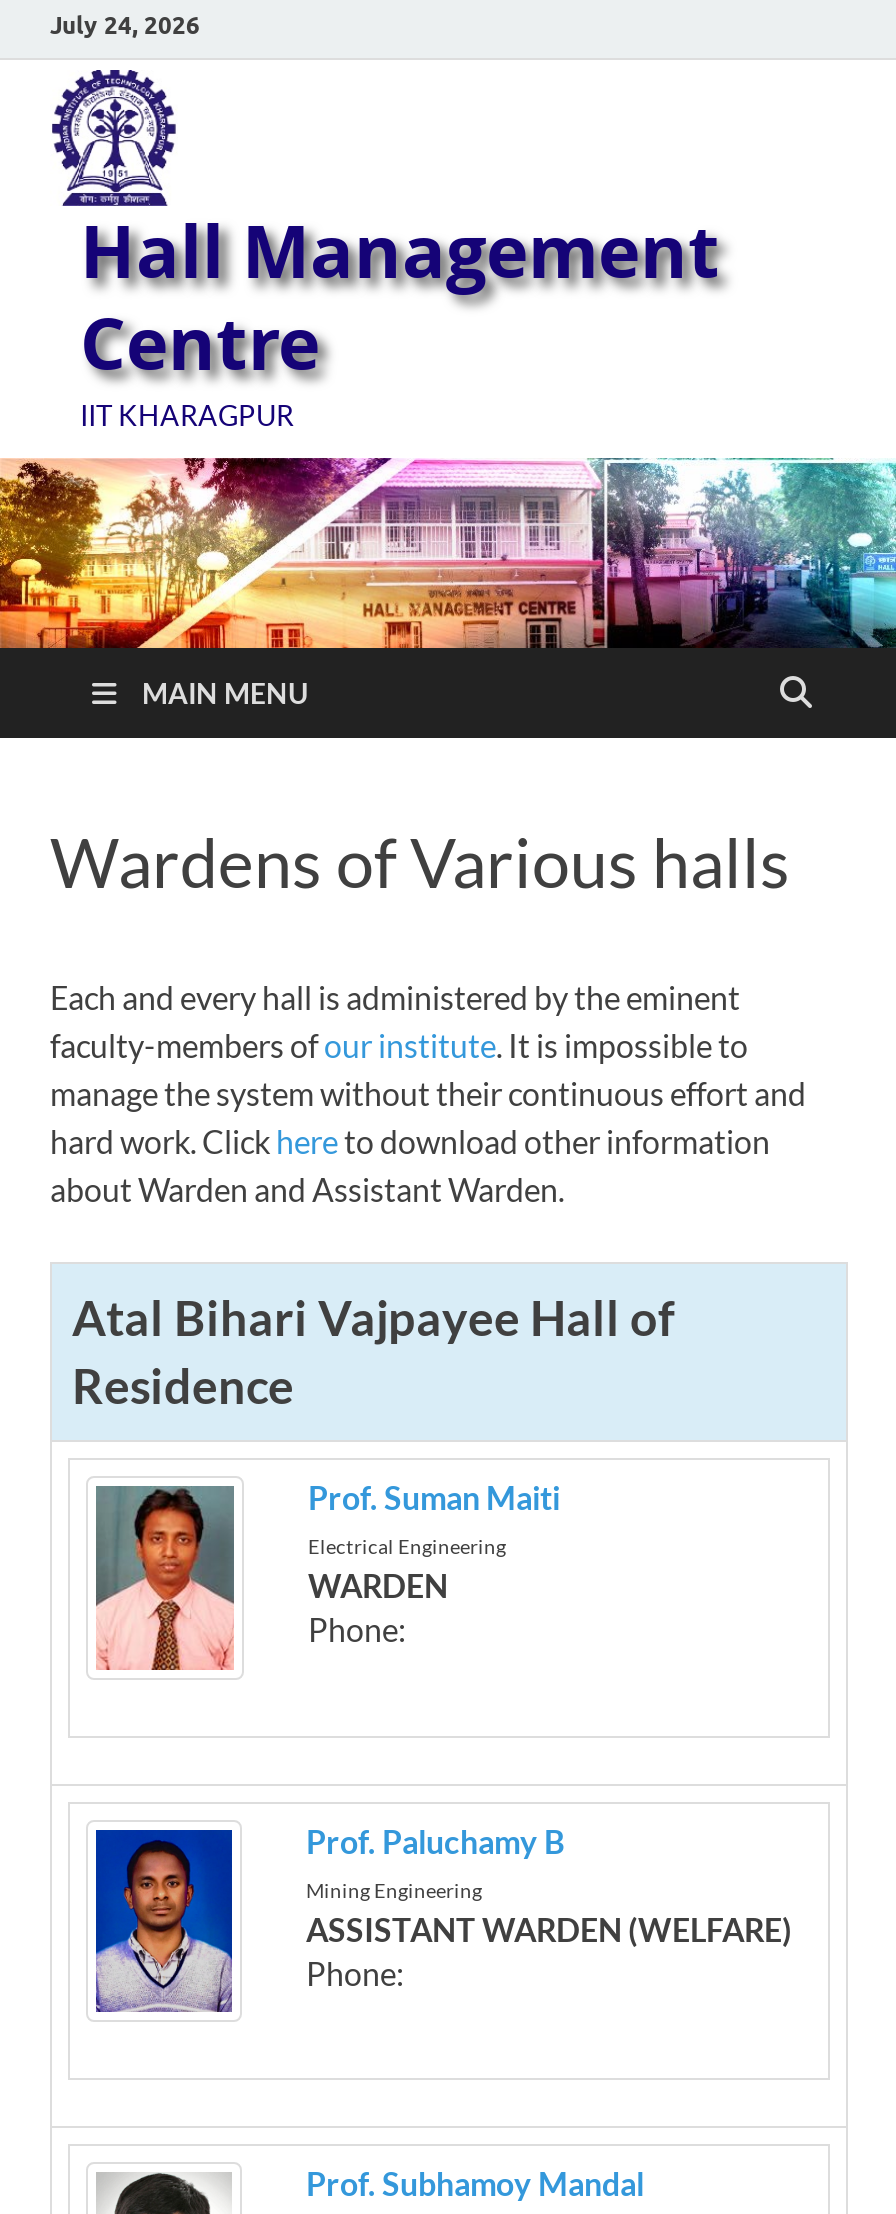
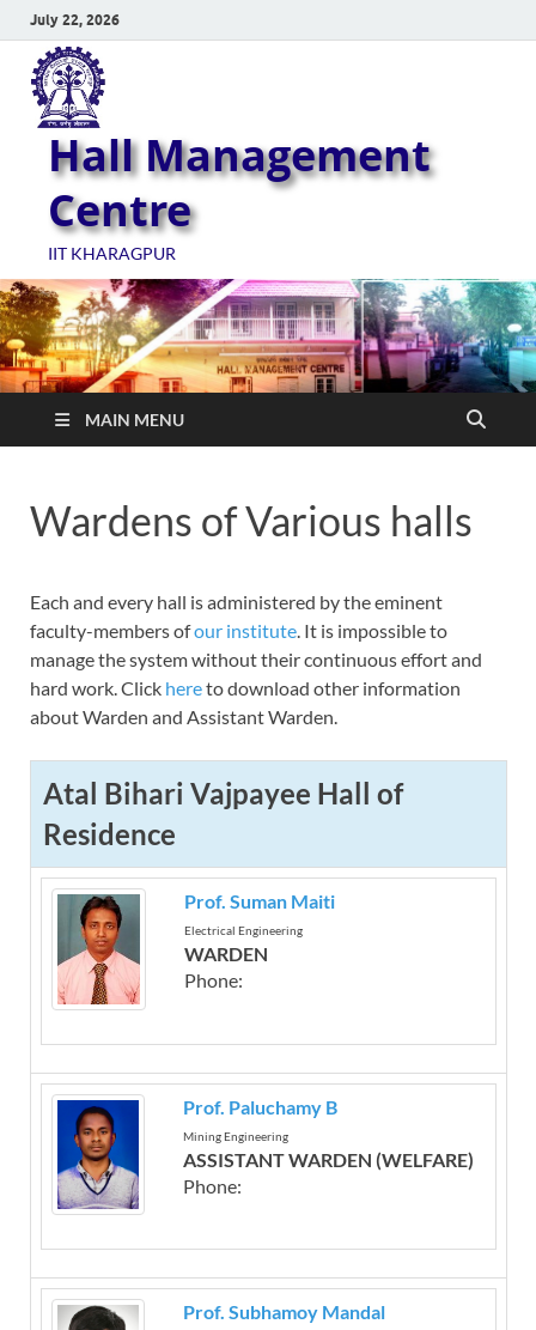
[50,9,200,39] July 24, 2026 -> [30,10,120,28] July 22, 2026

